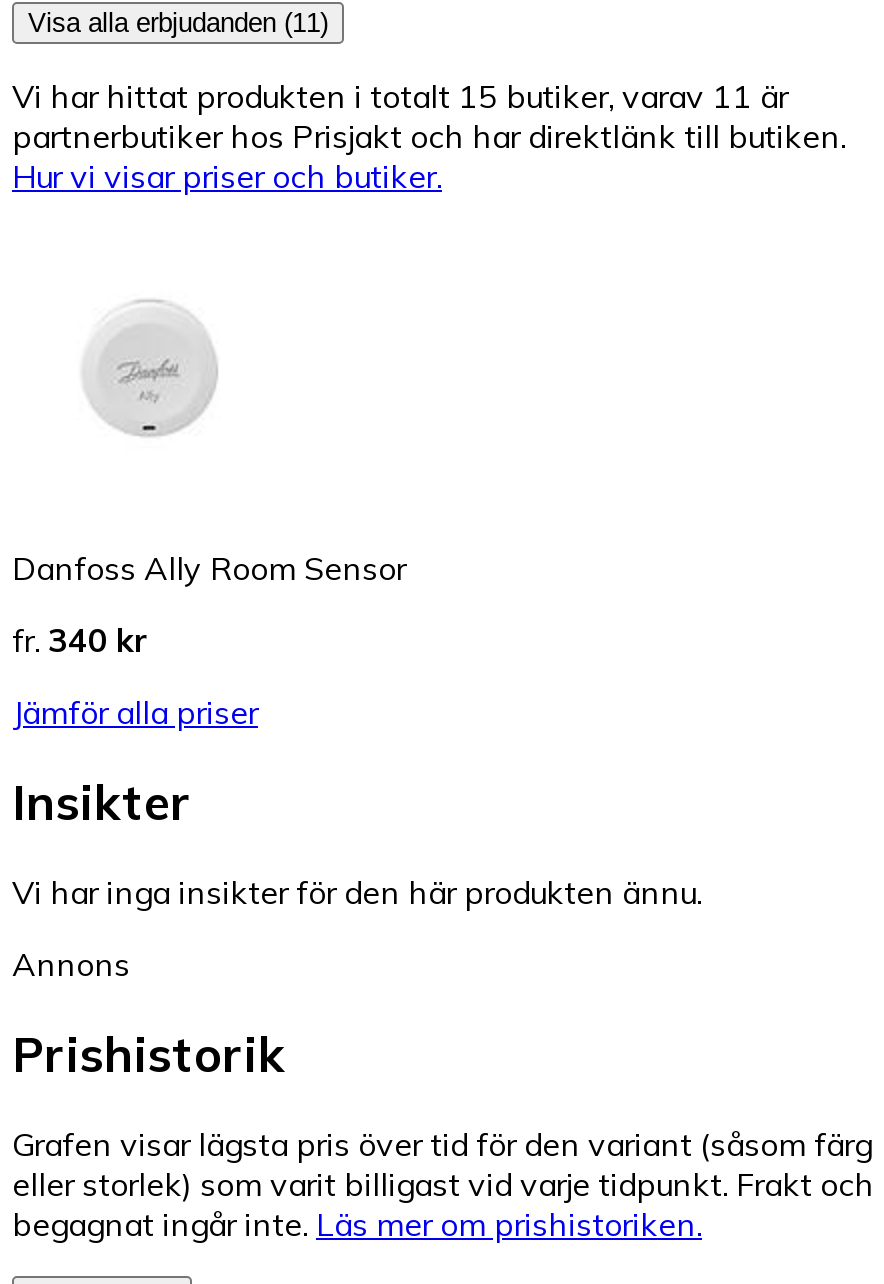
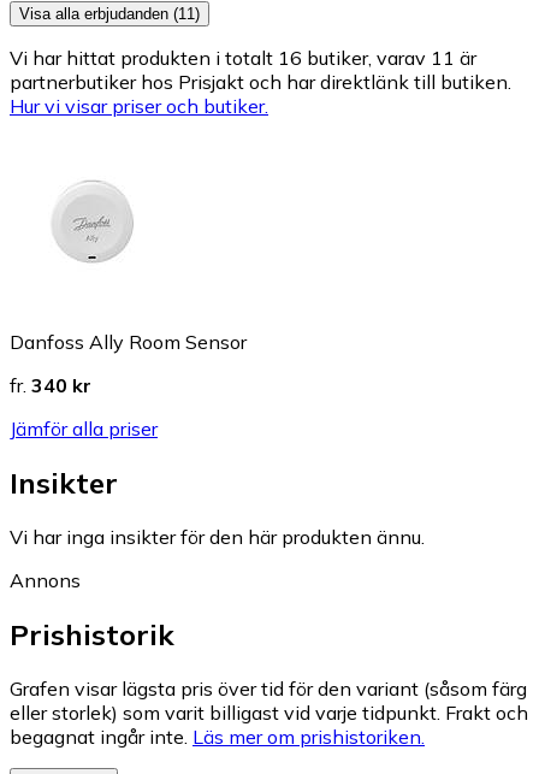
[12,76,788,116] Vi har hittat produkten i totalt 15 butiker, varav 11 är -> [10,46,476,70] Vi har hittat produkten i totalt 16 butiker, varav 11 är

